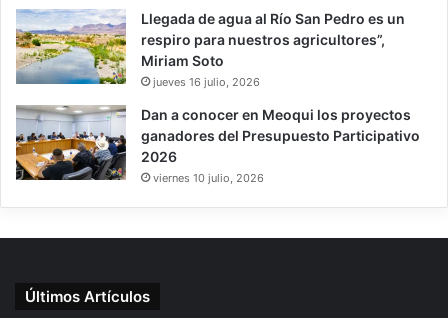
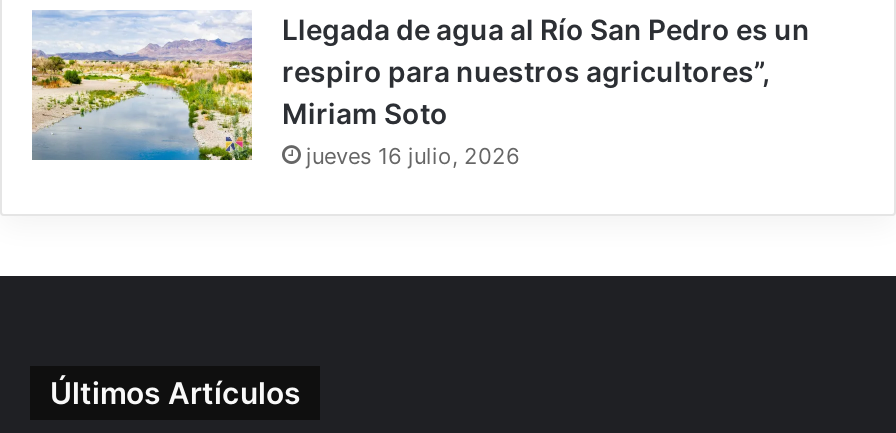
[15,105,420,185] [image] | Dan a conocer en Meoqui los proyectos | ganadores del Presupuesto Participativo | 2026 | viernes 10 julio, 2026 -> none

